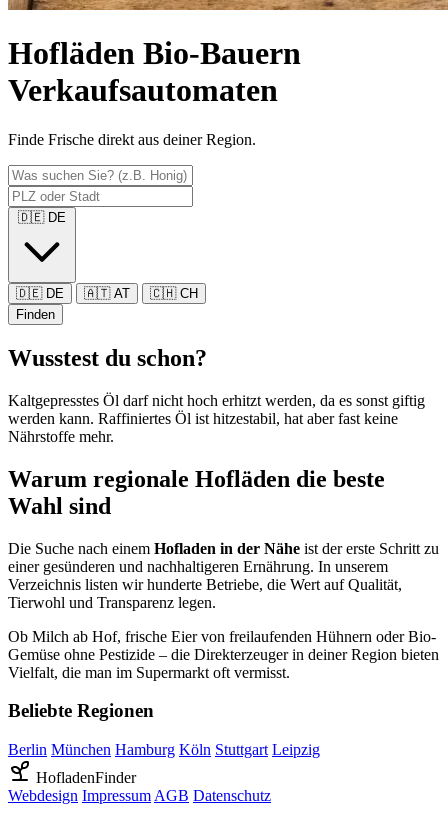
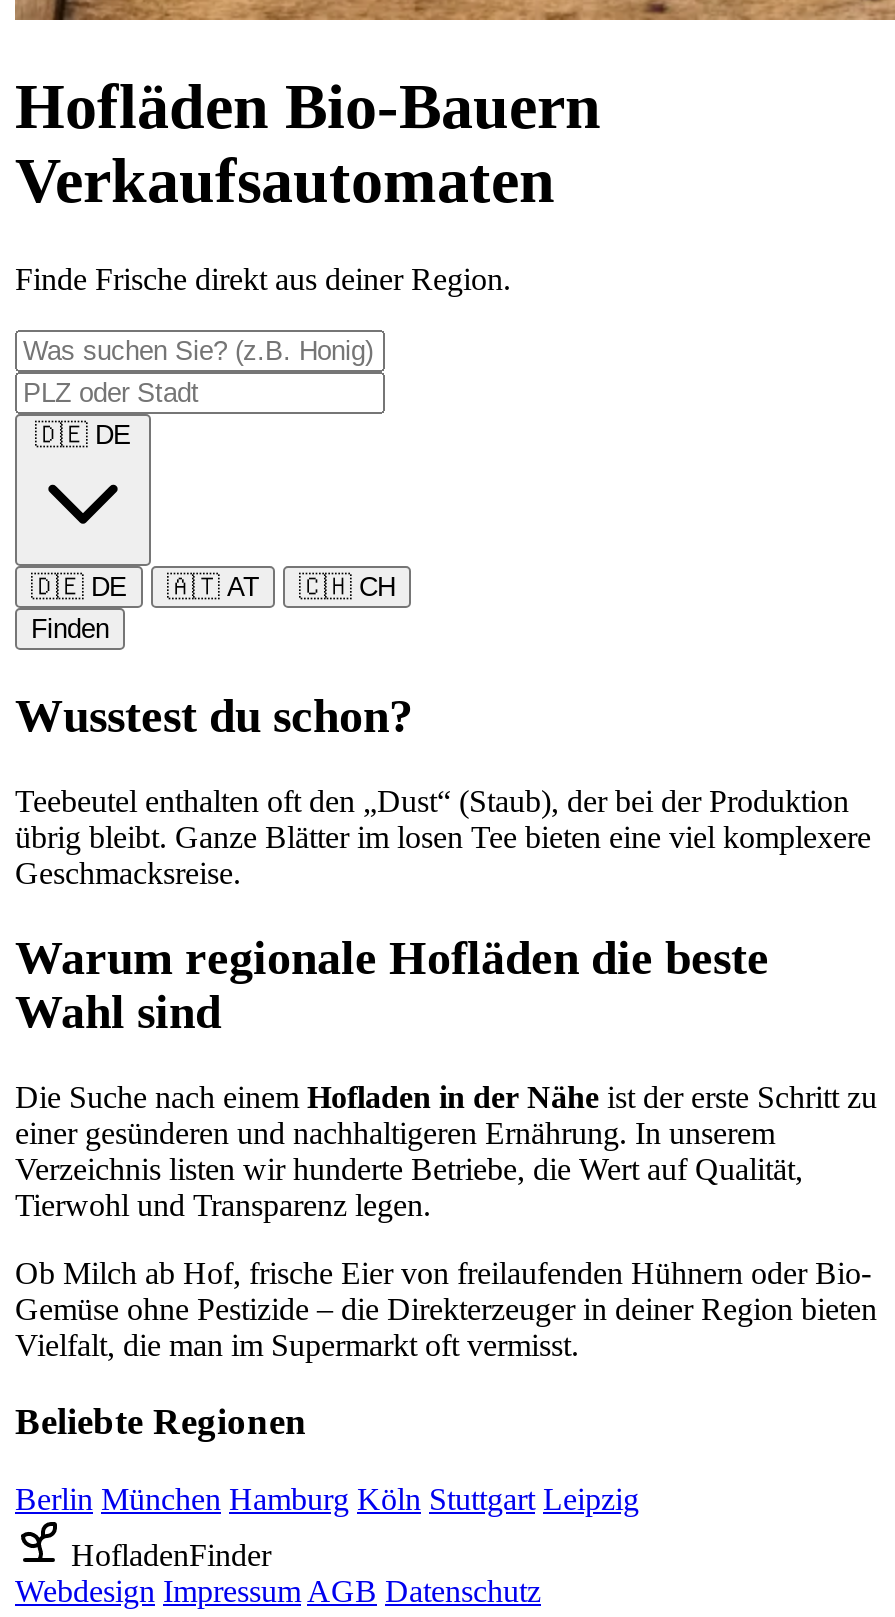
[8,392,425,445] Kaltgepresstes Öl darf nicht hoch erhitzt werden, da es sonst giftig | werden kann. Raffiniertes Öl ist hitzestabil, hat aber fast keine | Nährstoffe mehr. -> [15,783,871,889] Teebeutel enthalten oft den „Dust“ (Staub), der bei der Produktion | übrig bleibt. Ganze Blätter im losen Tee bieten eine viel komplexere | Geschmacksreise.

